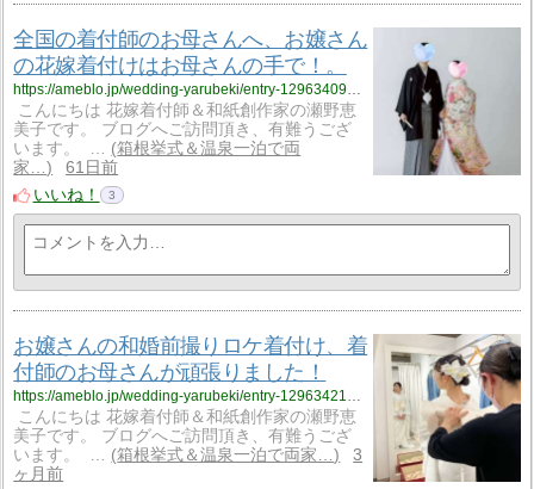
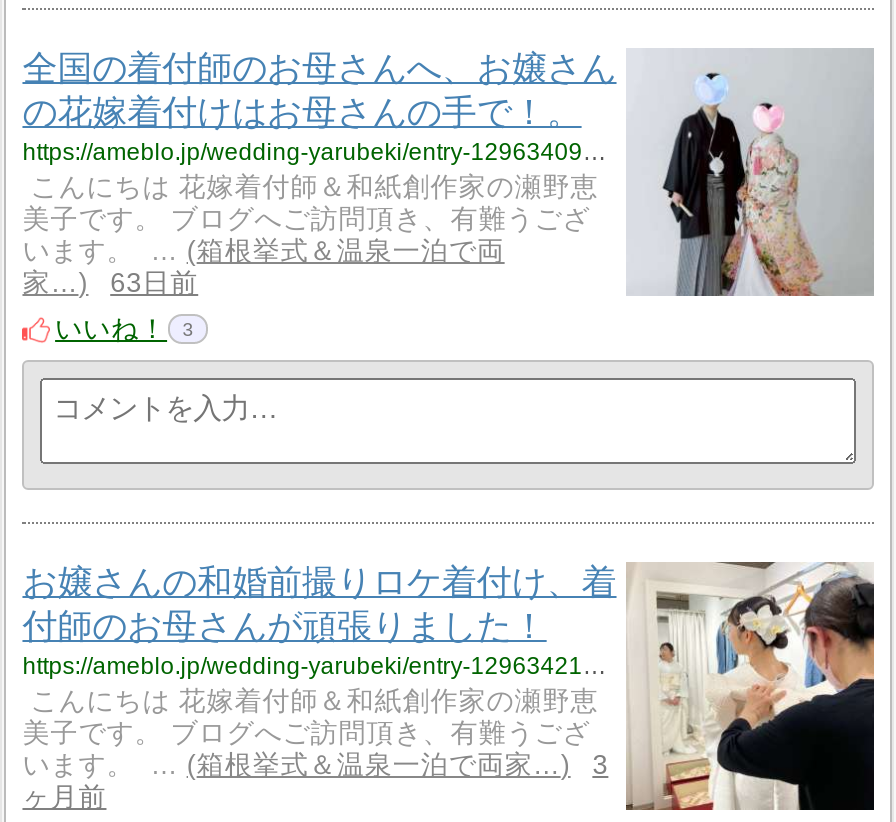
[13,159,118,177] 家… 61日前 -> [22,268,198,298] 家… 63日前

